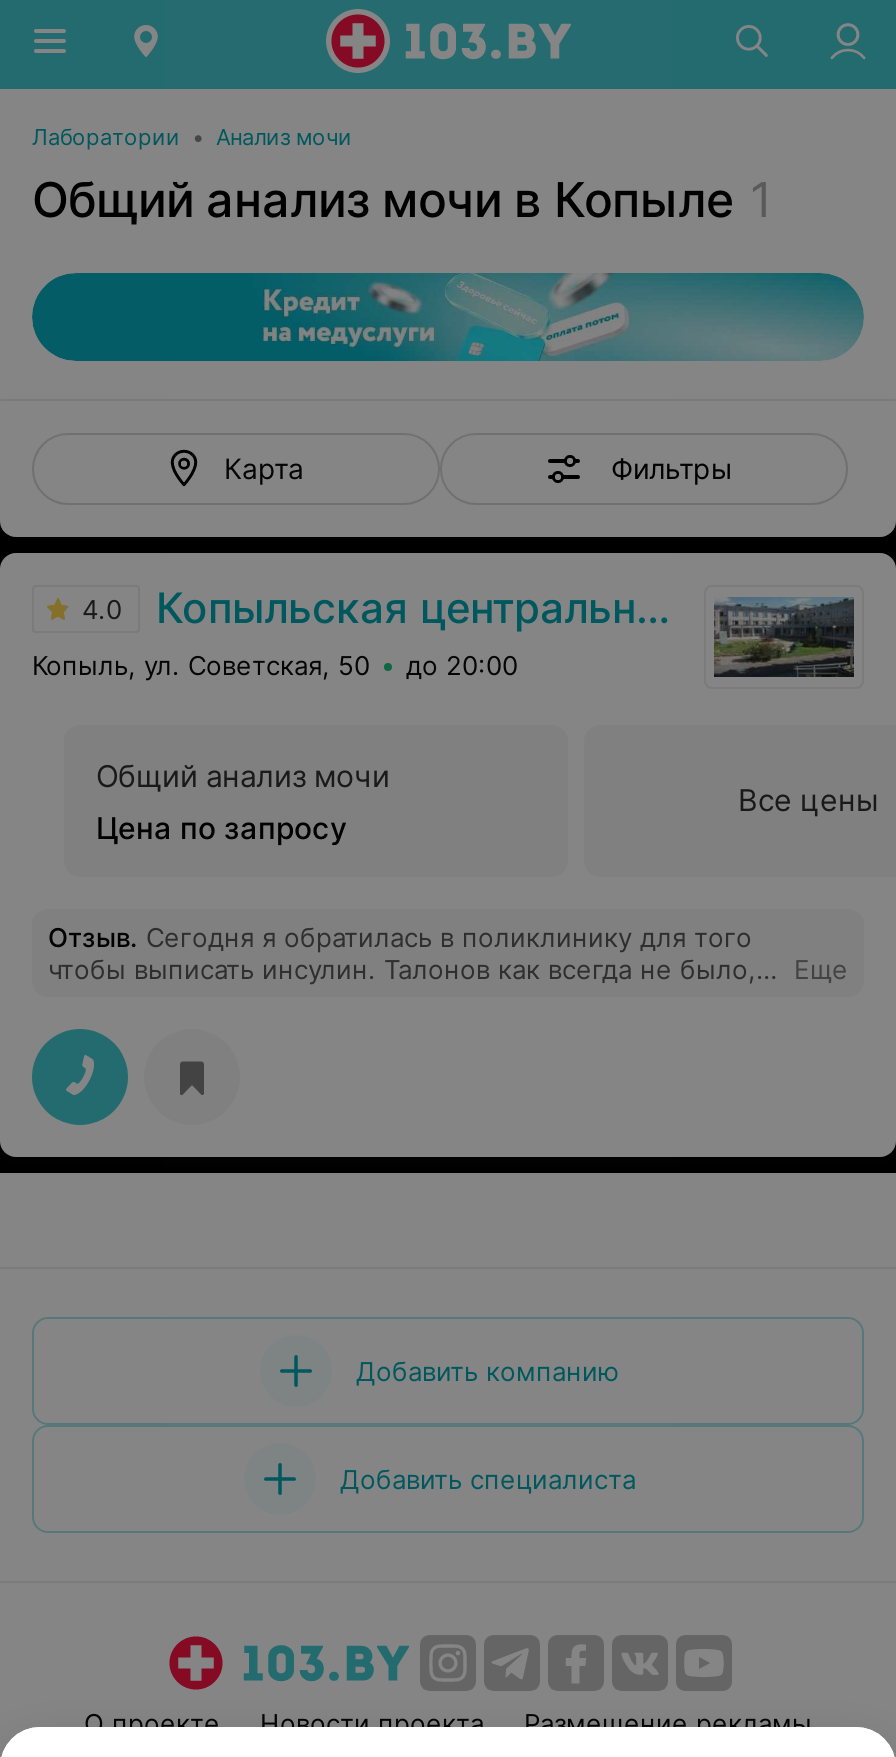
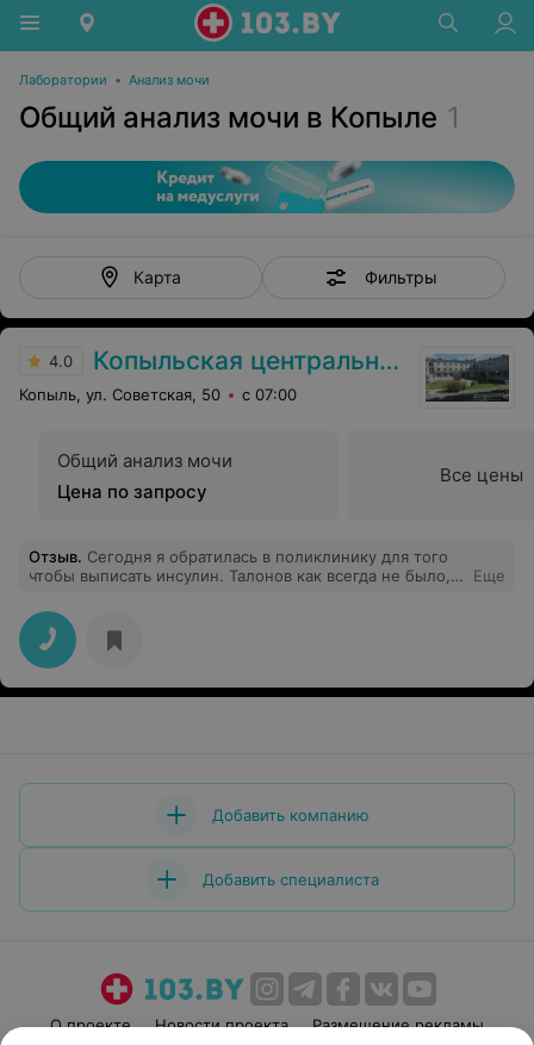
[32,649,518,681] Копыль, ул. Советская, 50 до 20:00 -> [19,385,297,404] Копыль, ул. Советская, 50 с 07:00

